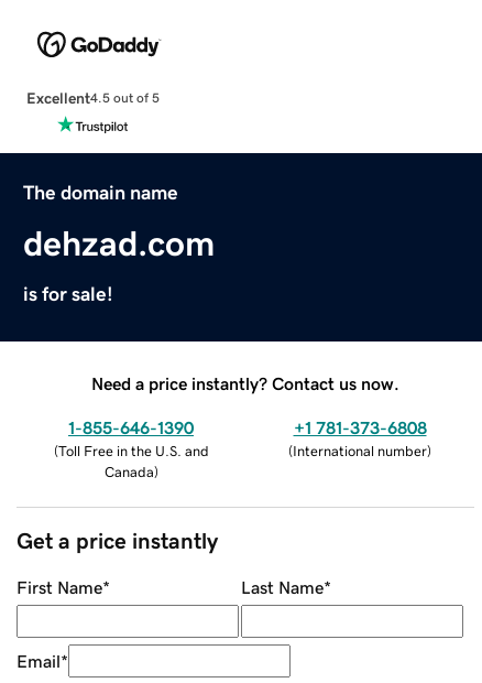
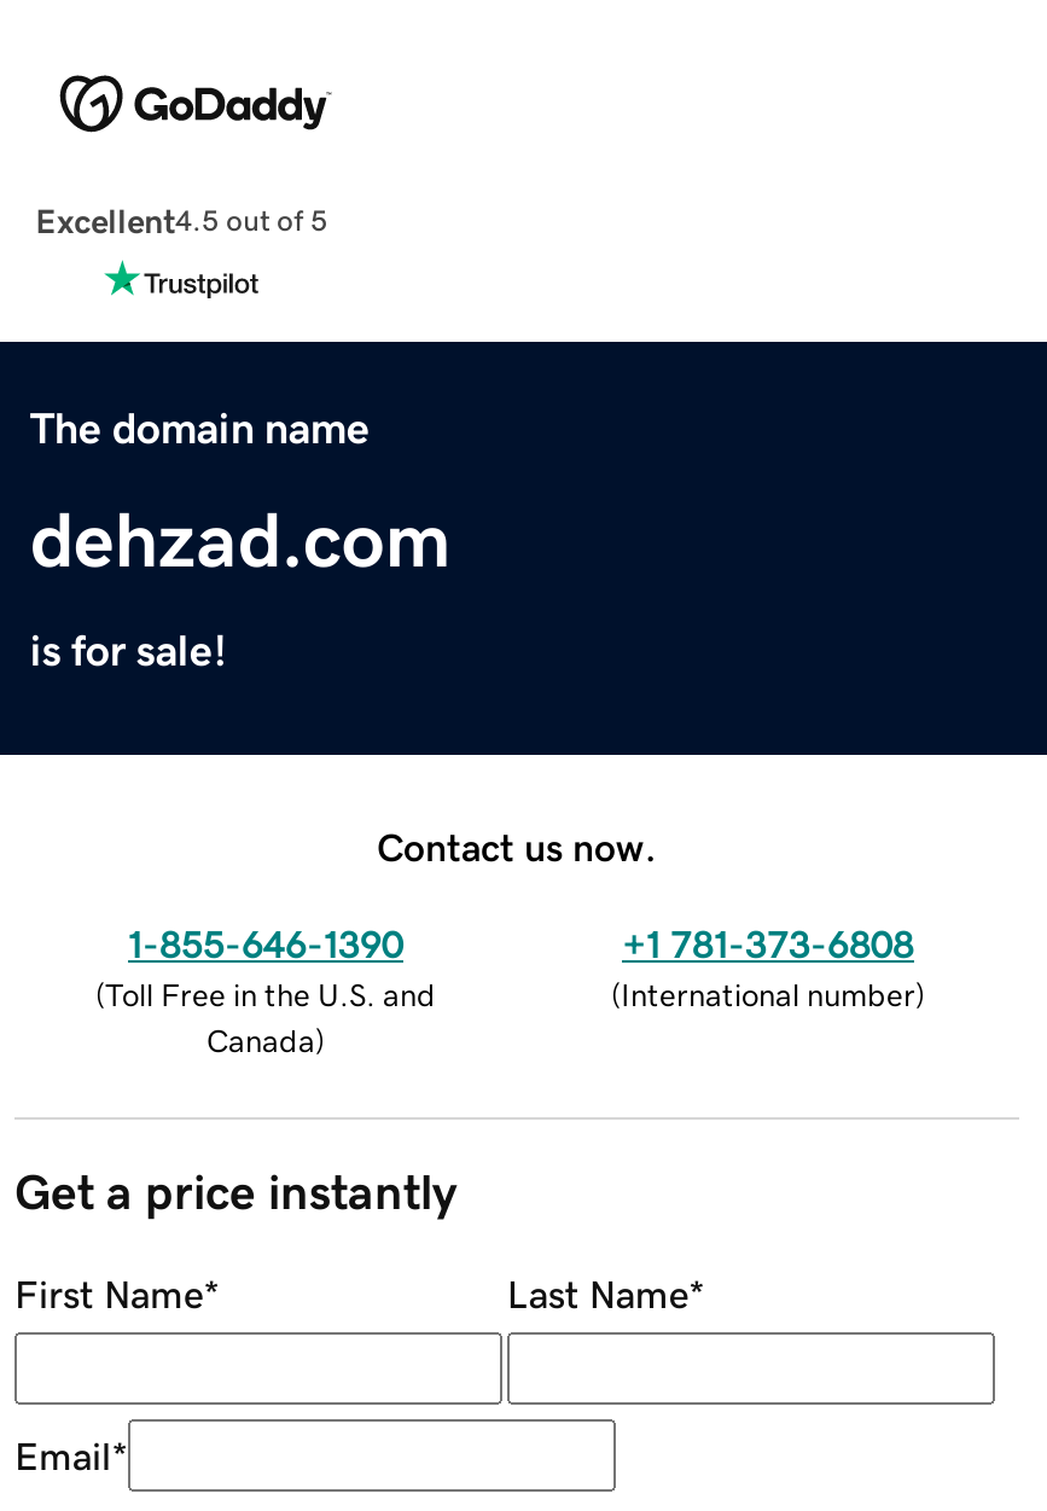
[91,374,399,392] Need a price instantly? Contact us now. -> [377,826,657,865] Contact us now.

